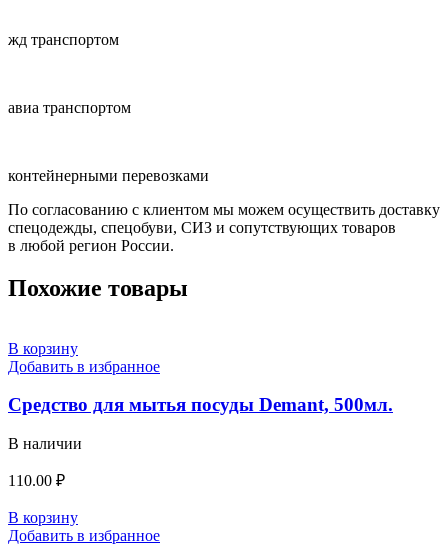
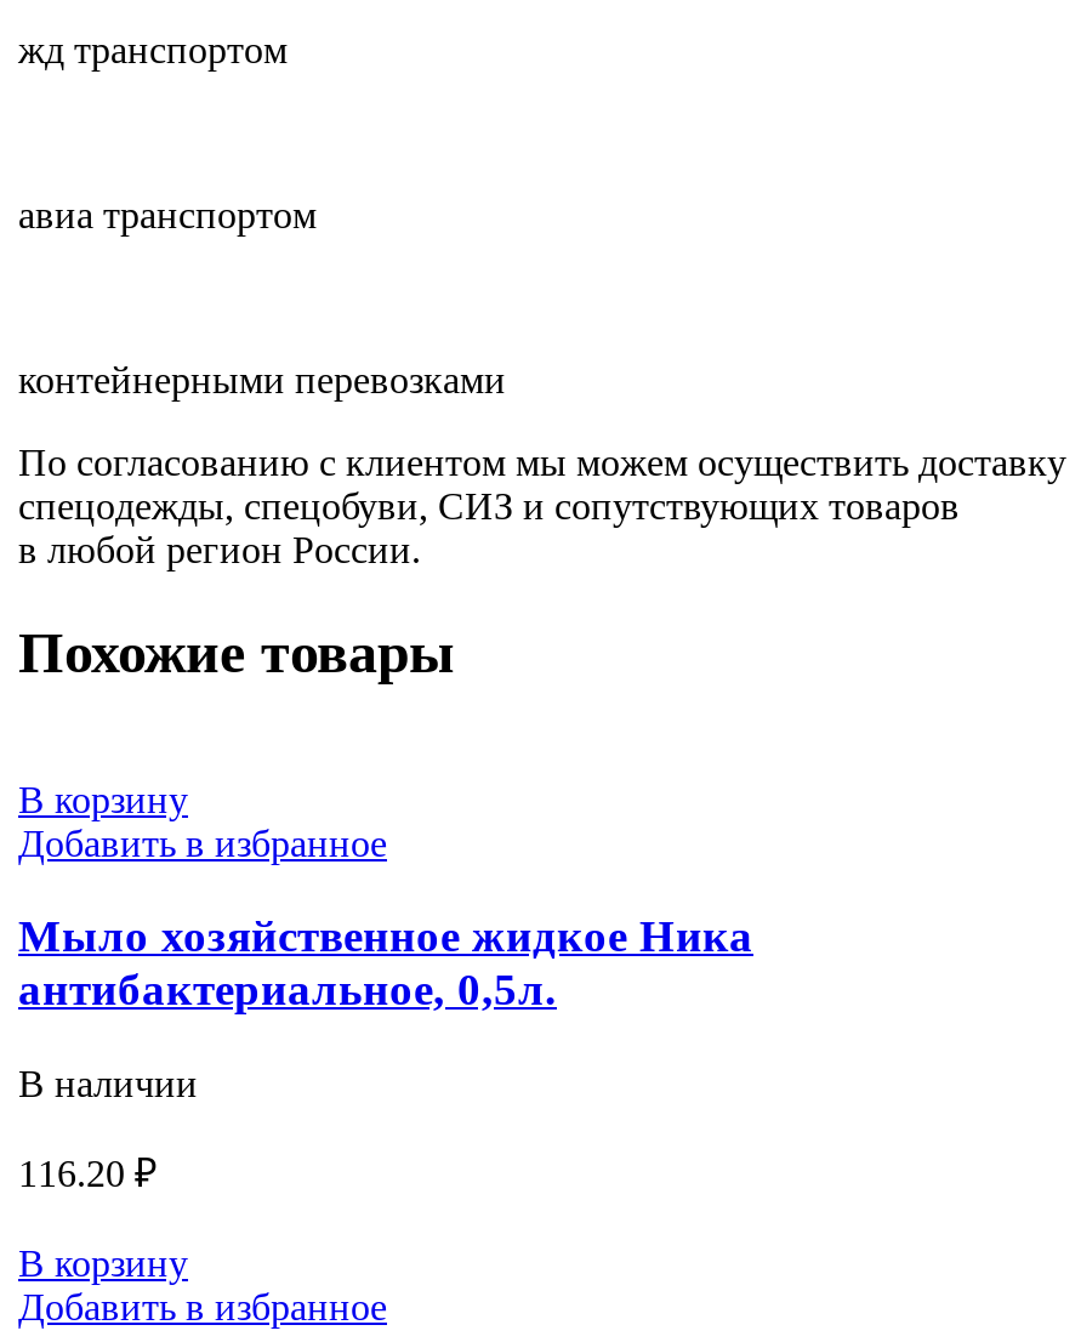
[8,394,393,415] Средство для мытья посуды Demant, 500мл. -> [18,911,753,1015] Мыло хозяйственное жидкое Ника | антибактериальное, 0,5л.
[8,472,65,489] 110.00 ₽ -> [18,1152,157,1194] 116.20 ₽

